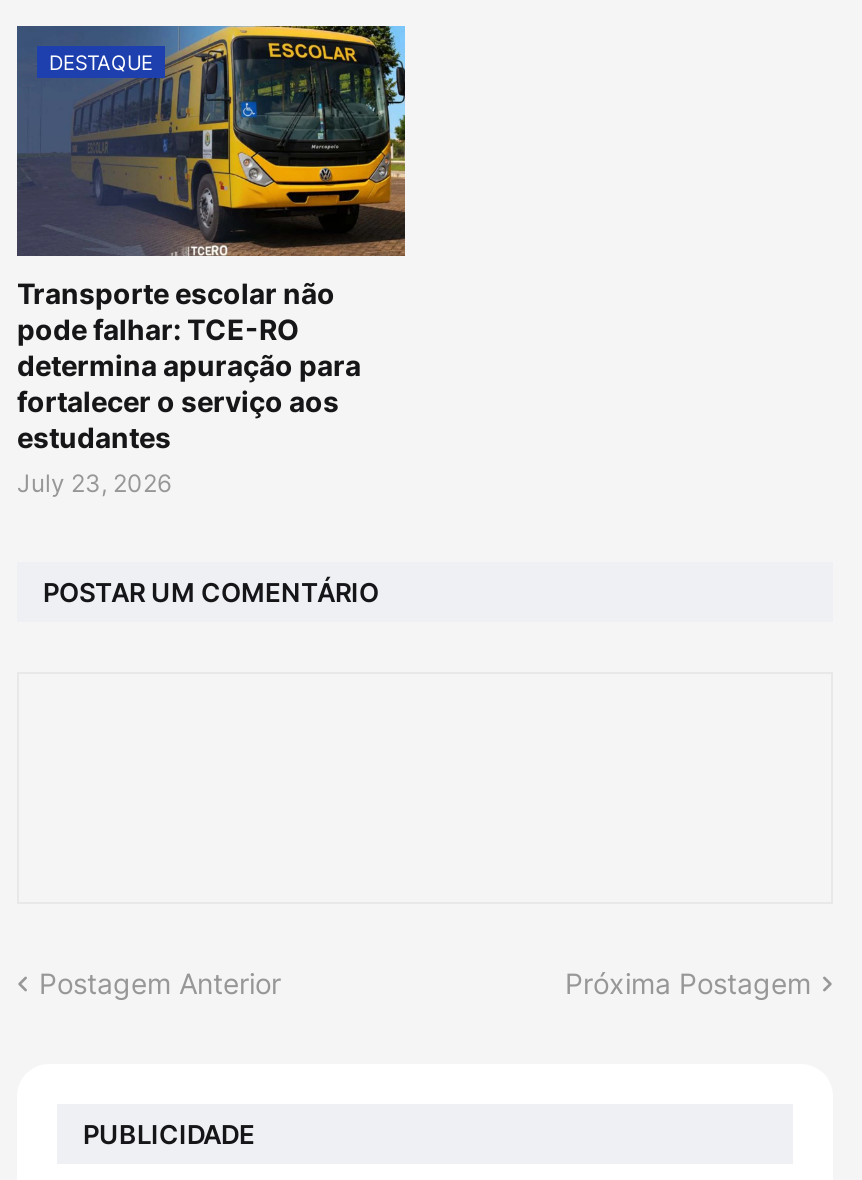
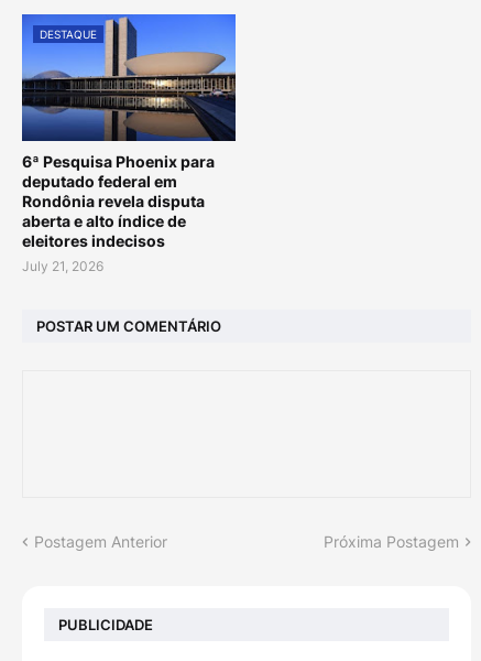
[15,24,407,498] [image] | Transporte escolar não | pode falhar: TCE-RO | determina apuração para | fortalecer o serviço aos | estudantes | July 23, 2026 -> [21,13,237,275] [image] | 6ª Pesquisa Phoenix para | deputado federal em | Rondônia revela disputa | aberta e alto índice de | eleitores indecisos | July 21, 2026

